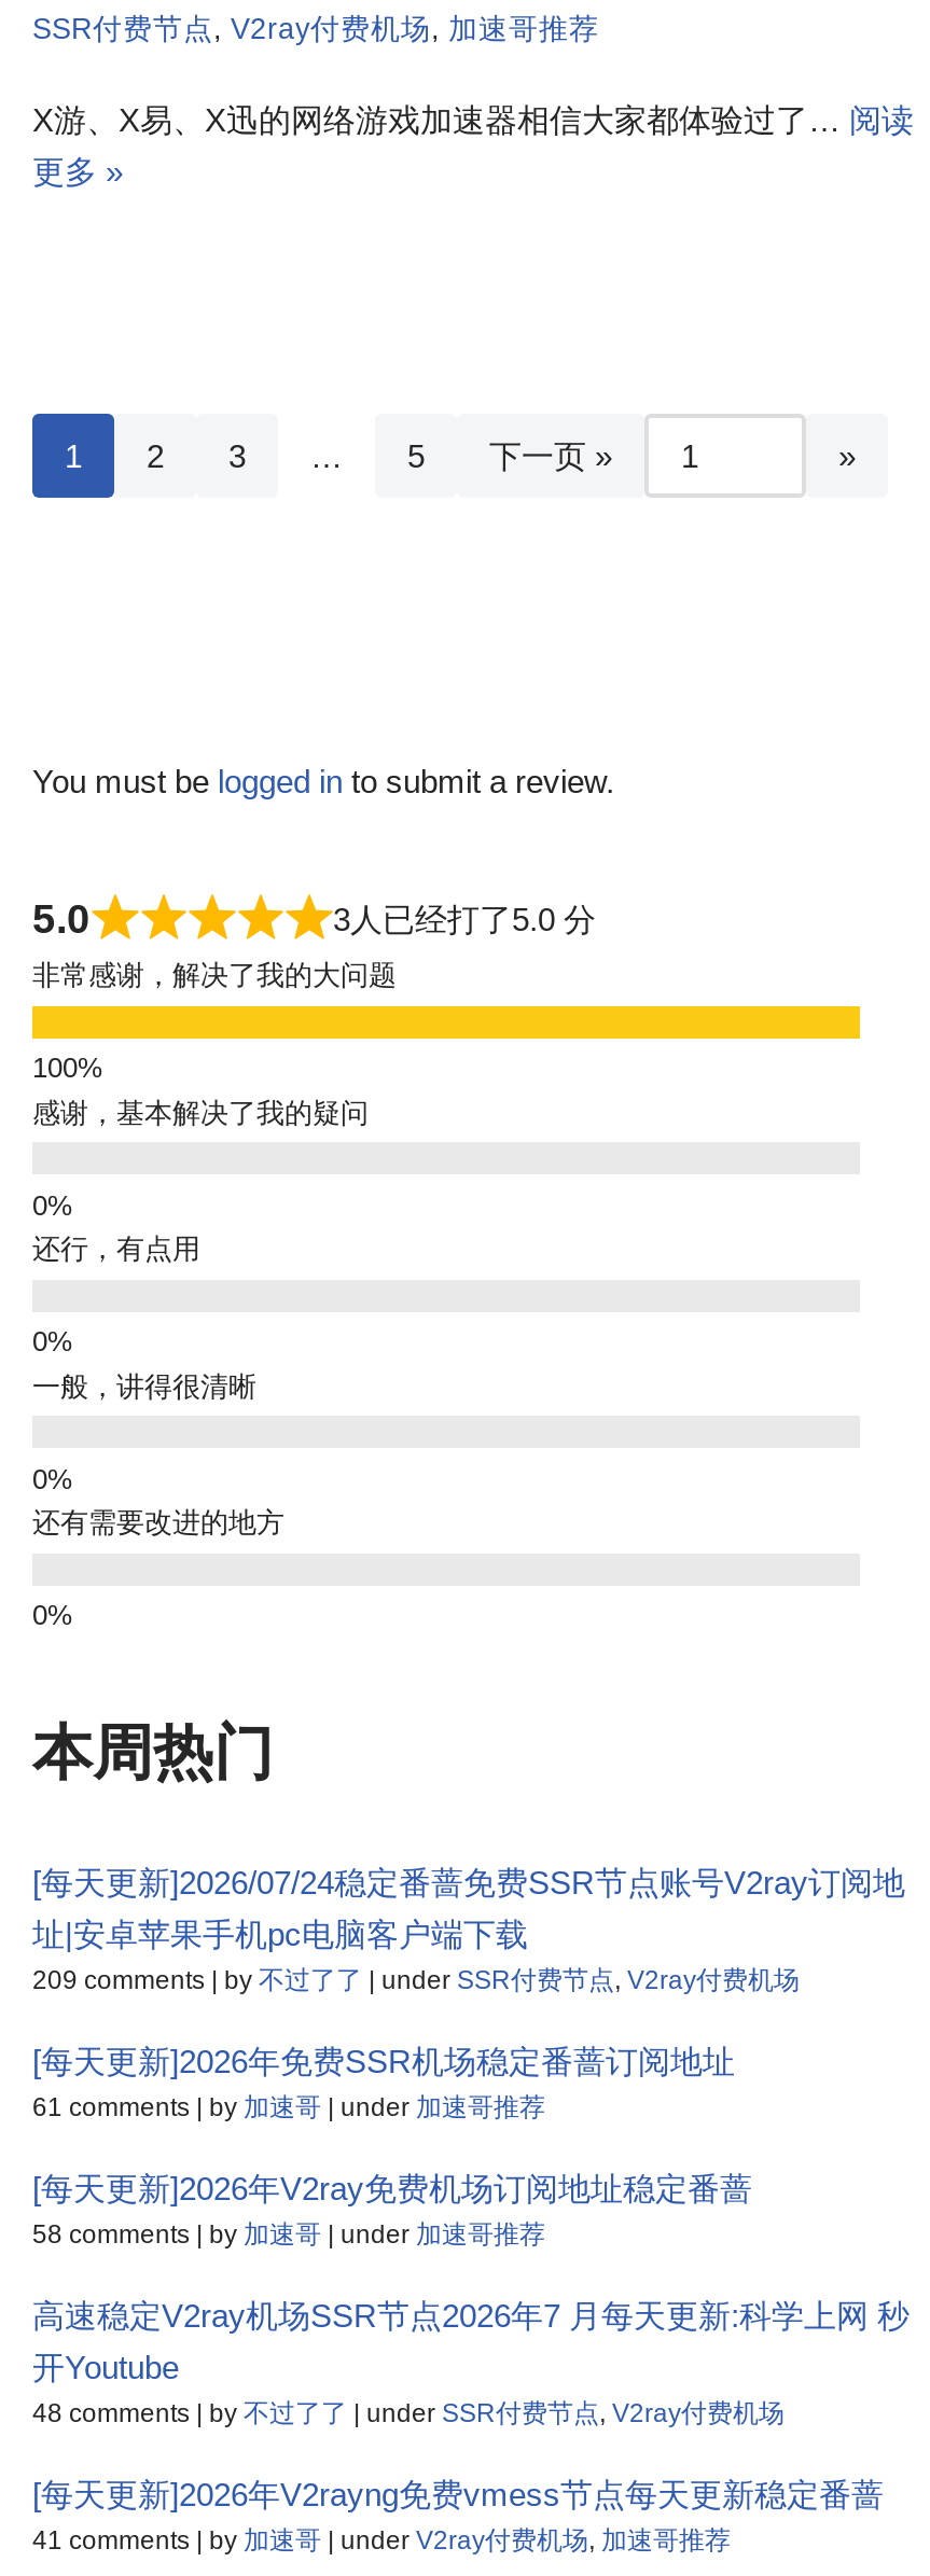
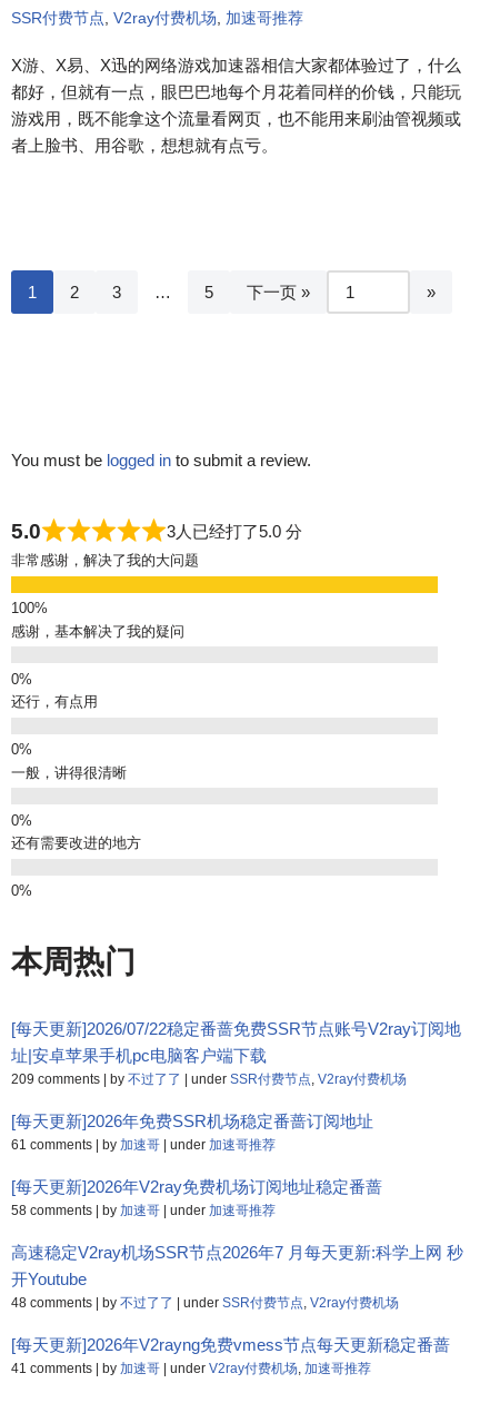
[32,100,914,189] X游、X易、X迅的网络游戏加速器相信大家都体验过了…阅读 | 更多 » -> [11,55,461,154] X游、X易、X迅的网络游戏加速器相信大家都体验过了，什么 | 都好，但就有一点，眼巴巴地每个月花着同样的价钱，只能玩 | 游戏用，既不能拿这个流量看网页，也不能用来刷油管视频或 | 者上脸书、用谷歌，想想就有点亏。
[32,1864,905,1901] [每天更新]2026/07/24稳定番蔷免费SSR节点账号V2ray订阅地 -> [11,1019,461,1038] [每天更新]2026/07/22稳定番蔷免费SSR节点账号V2ray订阅地

